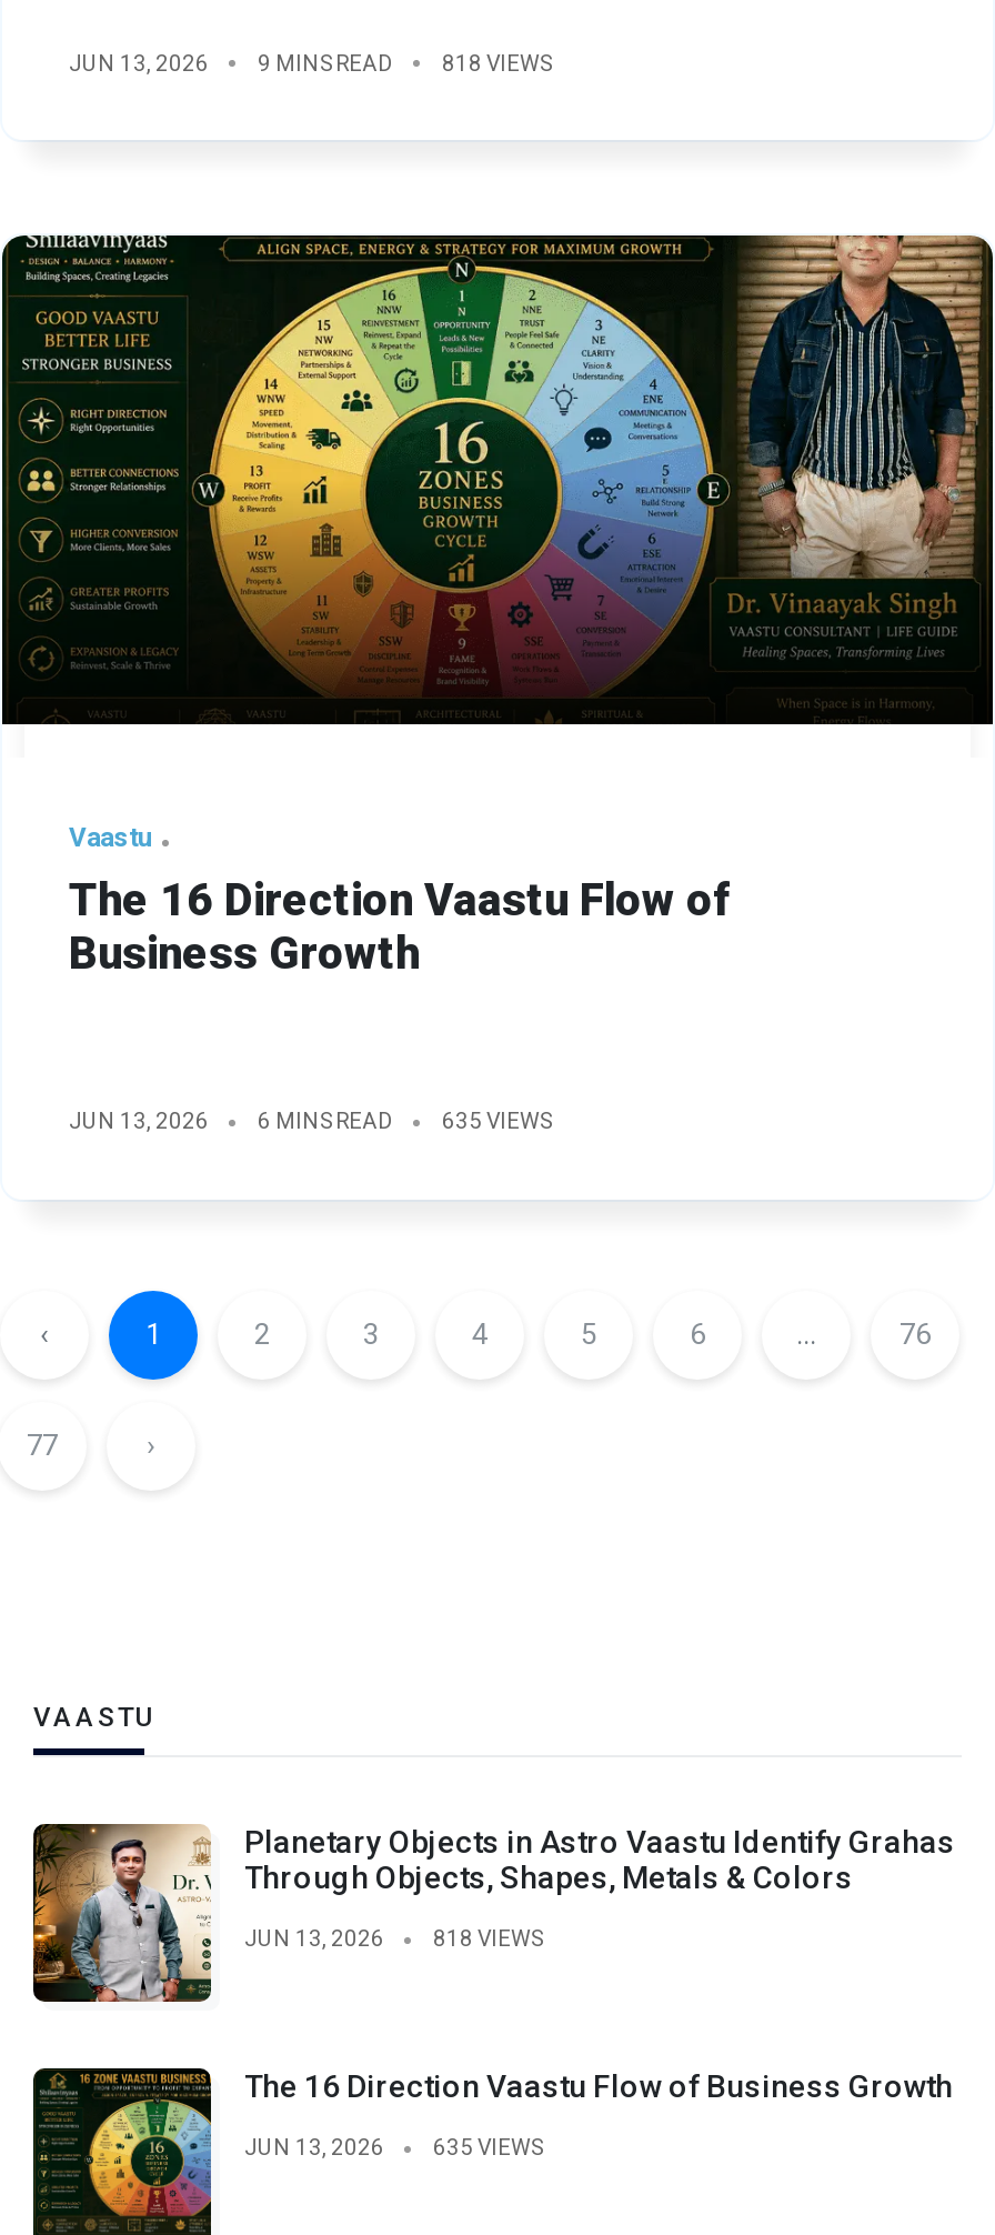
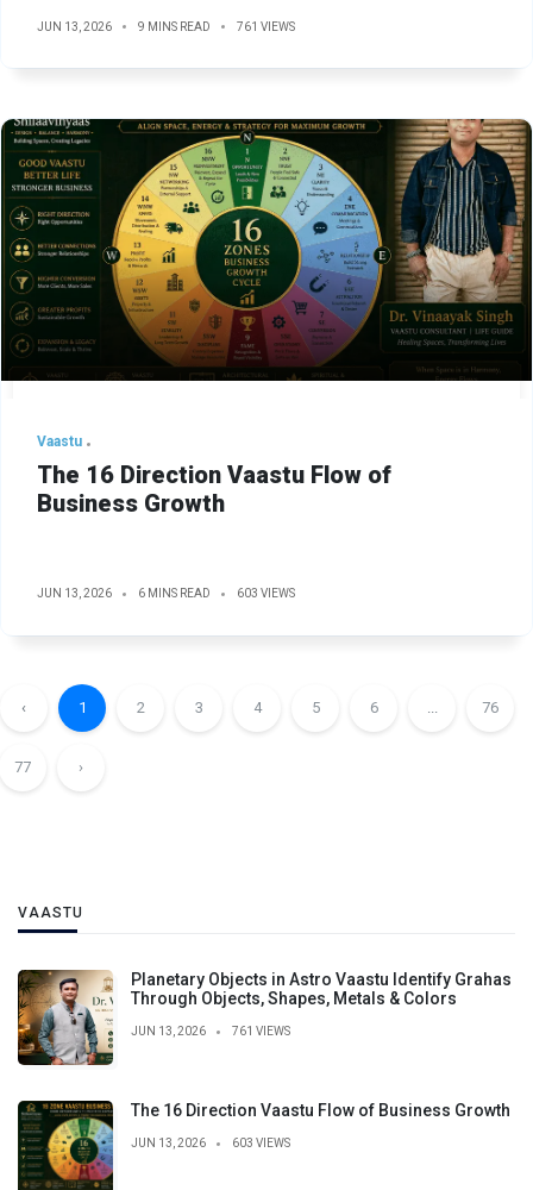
[442,51,551,75] 818 VIEWS -> [237,20,295,33] 761 VIEWS
[69,1109,551,1133] JUN 13, 2026 6 MINS READ 635 VIEWS -> [37,587,295,600] JUN 13, 2026 6 MINS READ 603 VIEWS
[244,1926,542,1951] JUN 13, 2026 818 VIEWS -> [131,1025,290,1038] JUN 13, 2026 761 VIEWS
[244,2135,542,2160] JUN 13, 2026 635 VIEWS -> [131,1137,290,1150] JUN 13, 2026 603 VIEWS

